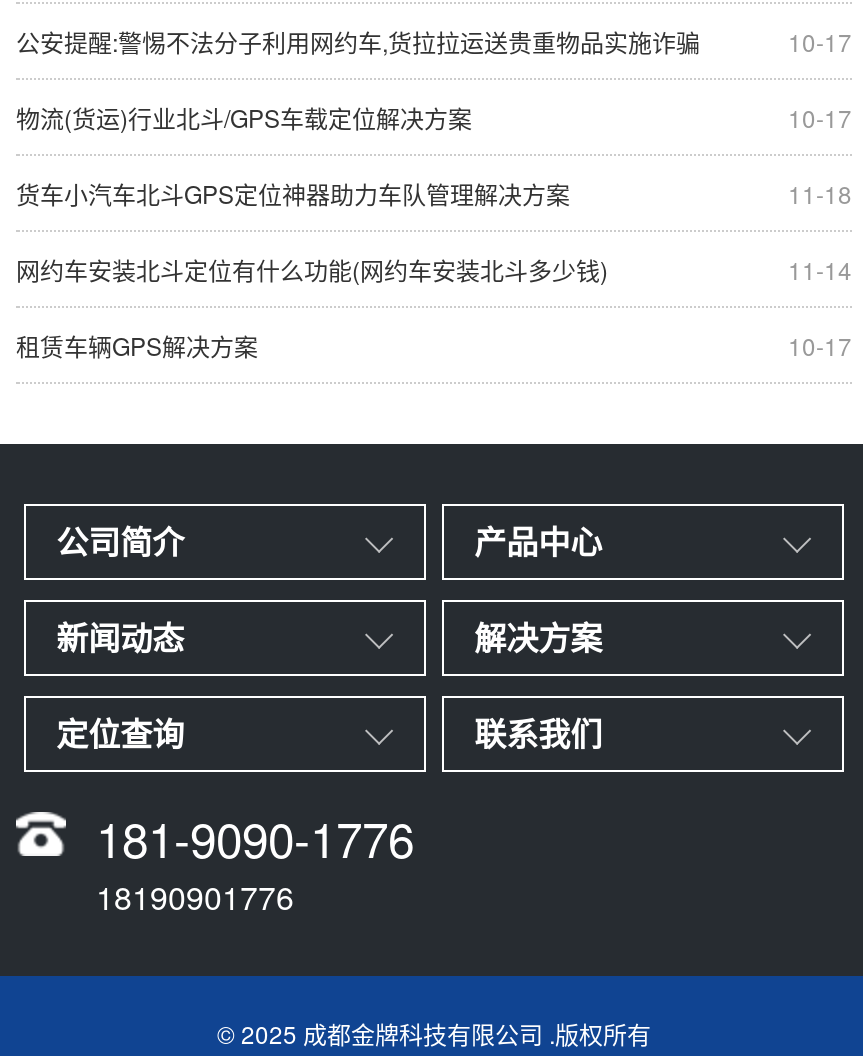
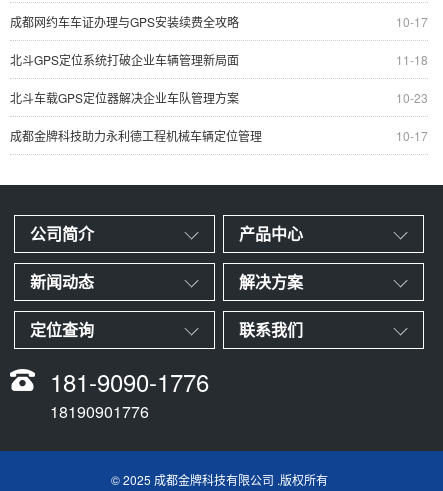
[16,23,852,133] 公安提醒:警惕不法分子利用网约车,货拉拉运送贵重物品实施诈骗 | 10-17 | 物流(货运)行业北斗/GPS车载定位解决方案 -> [10,13,239,30] 成都网约车车证办理与GPS安装续费全攻略
[16,175,570,209] 货车小汽车北斗GPS定位神器助力车队管理解决方案 -> [10,51,239,68] 北斗GPS定位系统打破企业车辆管理新局面
[16,251,852,285] 11-14 | 网约车安装北斗定位有什么功能(网约车安装北斗多少钱) -> [10,89,428,106] 10-23 | 北斗车载GPS定位器解决企业车队管理方案
[16,327,258,361] 租赁车辆GPS解决方案 -> [10,127,262,144] 成都金牌科技助力永利德工程机械车辆定位管理

